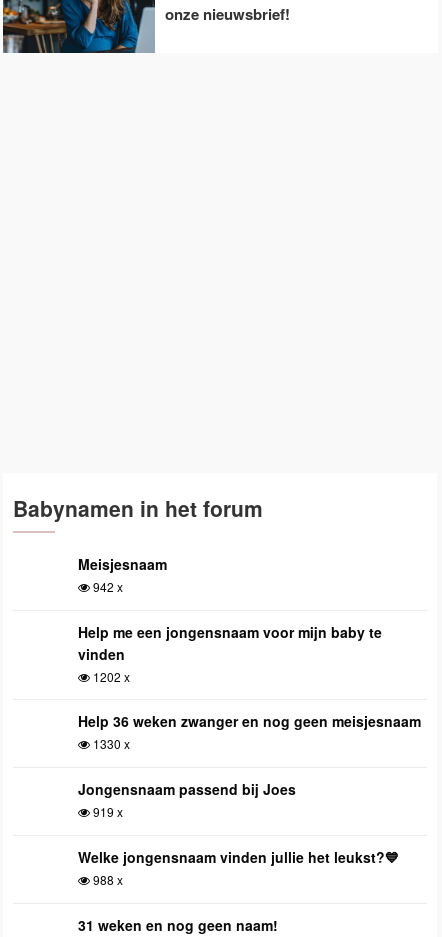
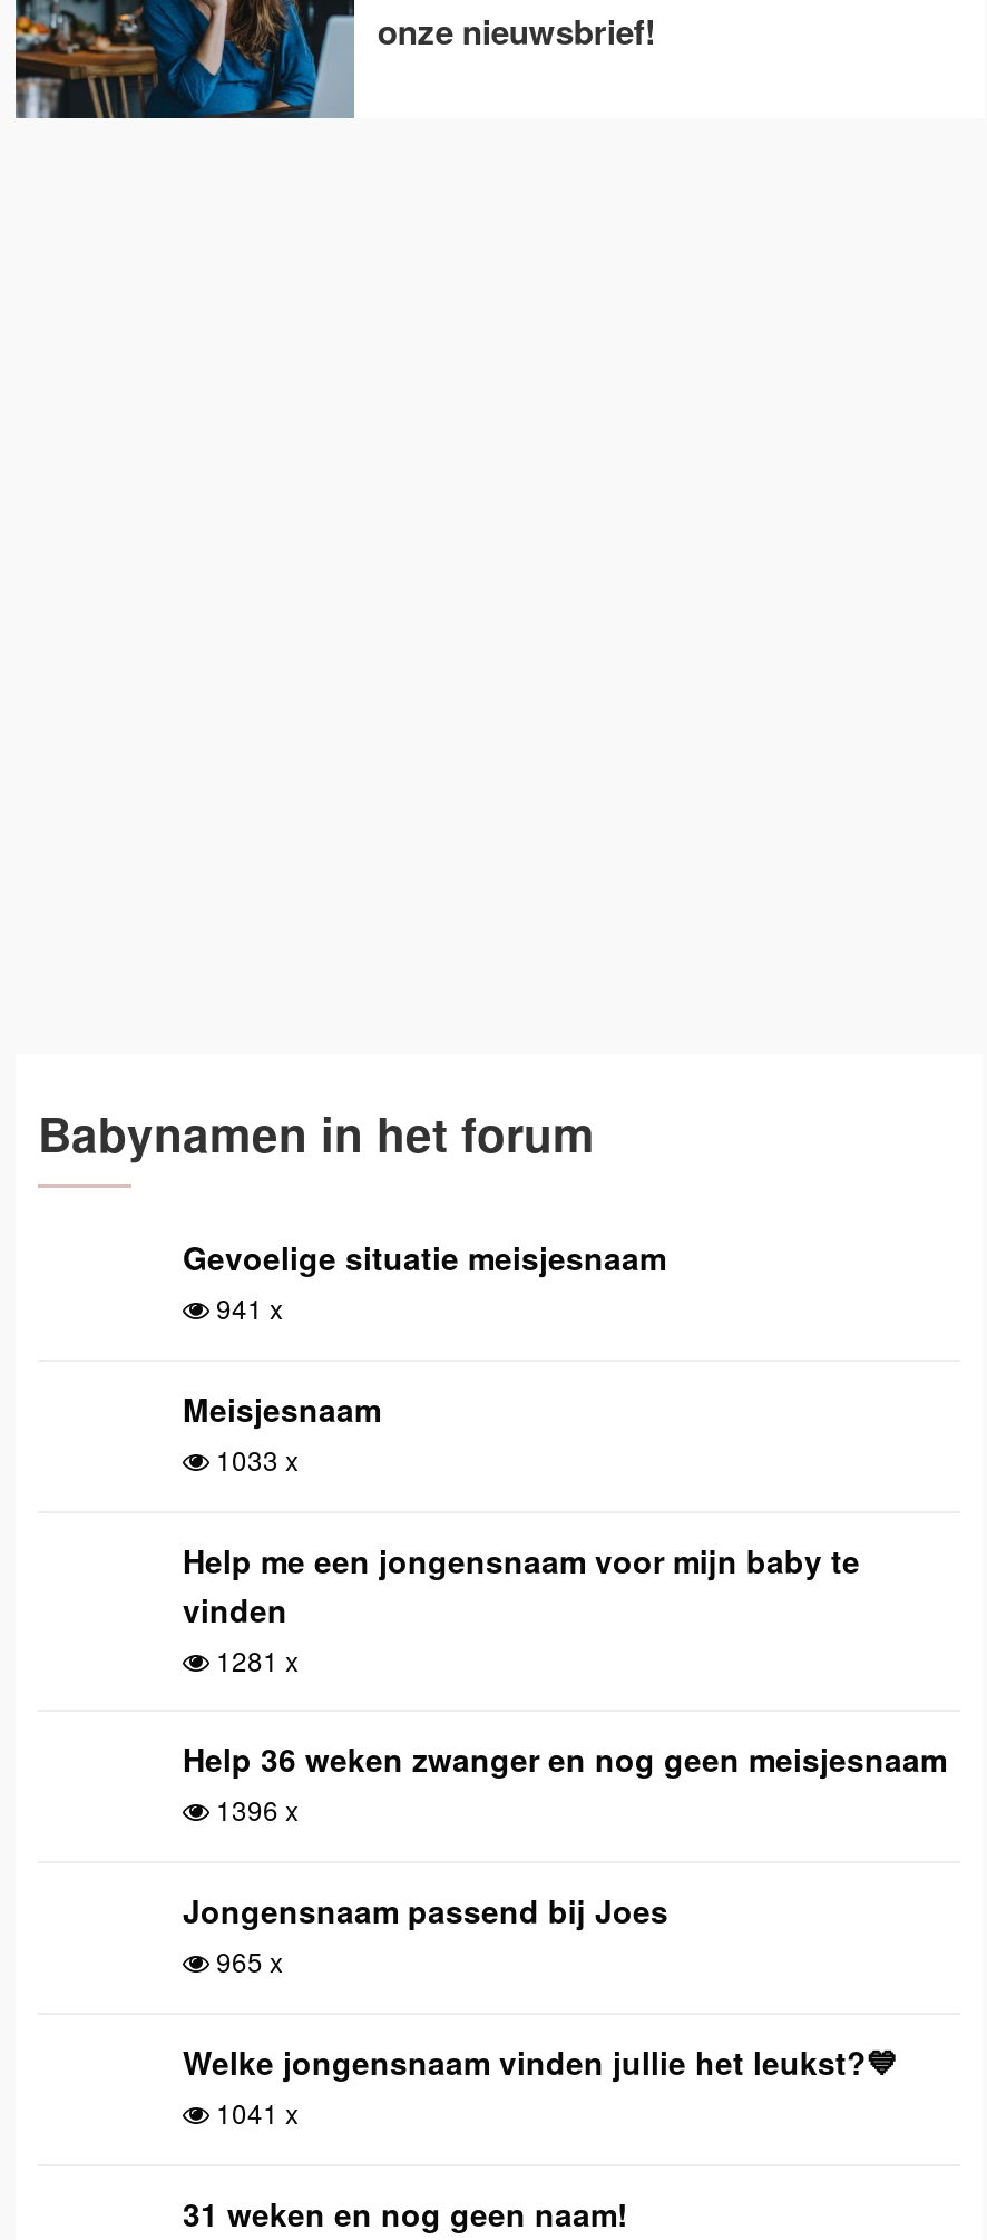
none -> [183,1235,666,1326] Gevoelige situatie meisjesnaam | 941 x
[90,578,123,595] 942 x -> [209,1440,299,1478] 1033 x
[90,668,130,685] 1202 x -> [209,1640,299,1678] 1281 x
[90,735,130,752] 1330 x -> [209,1790,299,1828] 1396 x
[90,803,123,820] 919 x -> [209,1941,283,1979] 965 x
[90,871,123,888] 988 x -> [209,2093,299,2131] 1041 x

